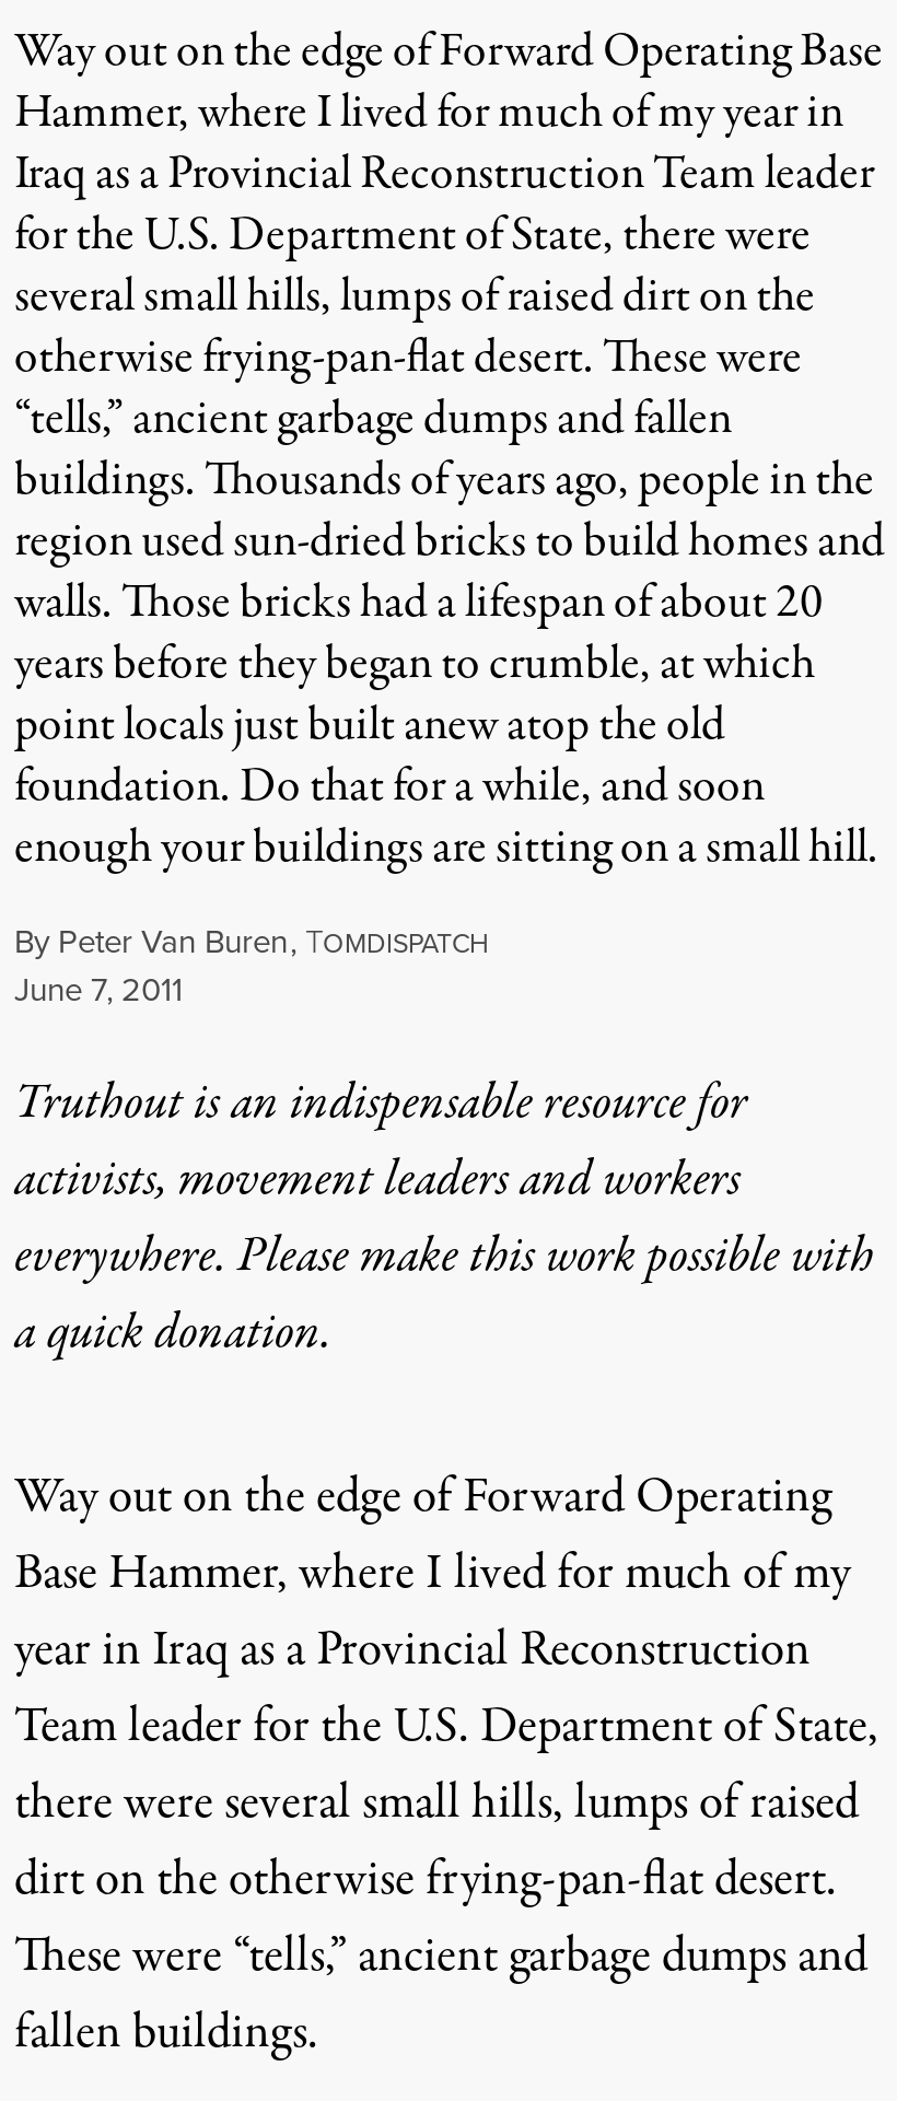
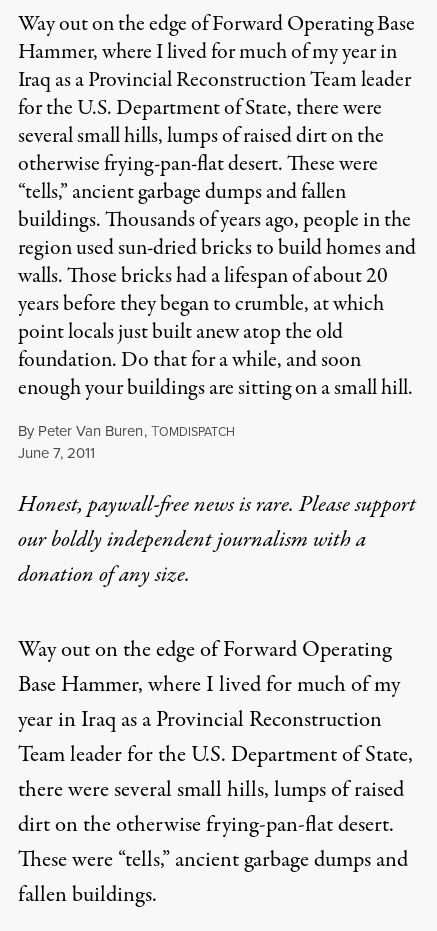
[14,1069,874,1368] Truthout is an indispensable resource for | activists, movement leaders and workers | everywhere. Please make this work possible with | a quick donation. -> [18,489,416,591] Honest, paywall-free news is rare. Please support | our boldly independent journalism with a | donation of any size.

